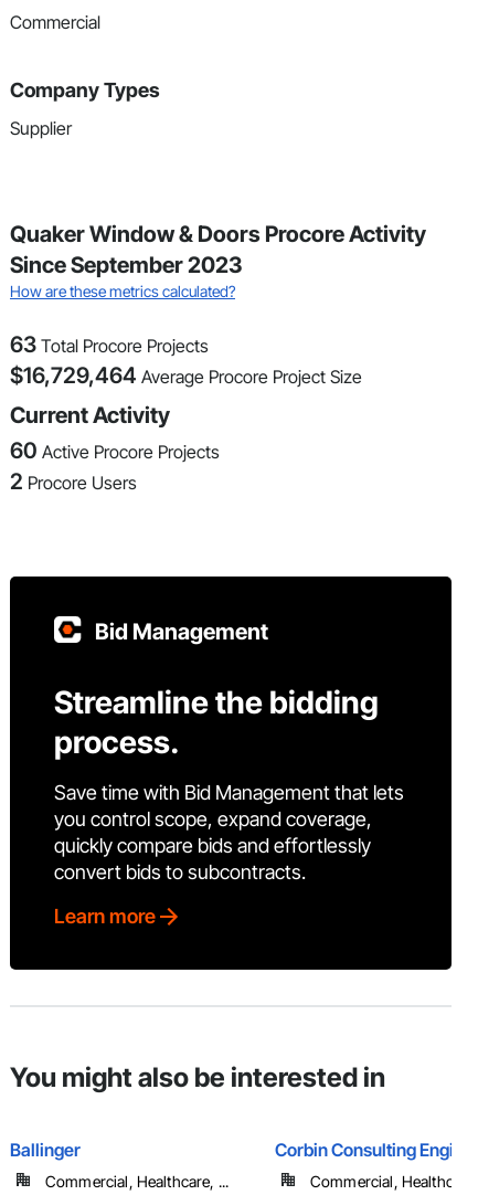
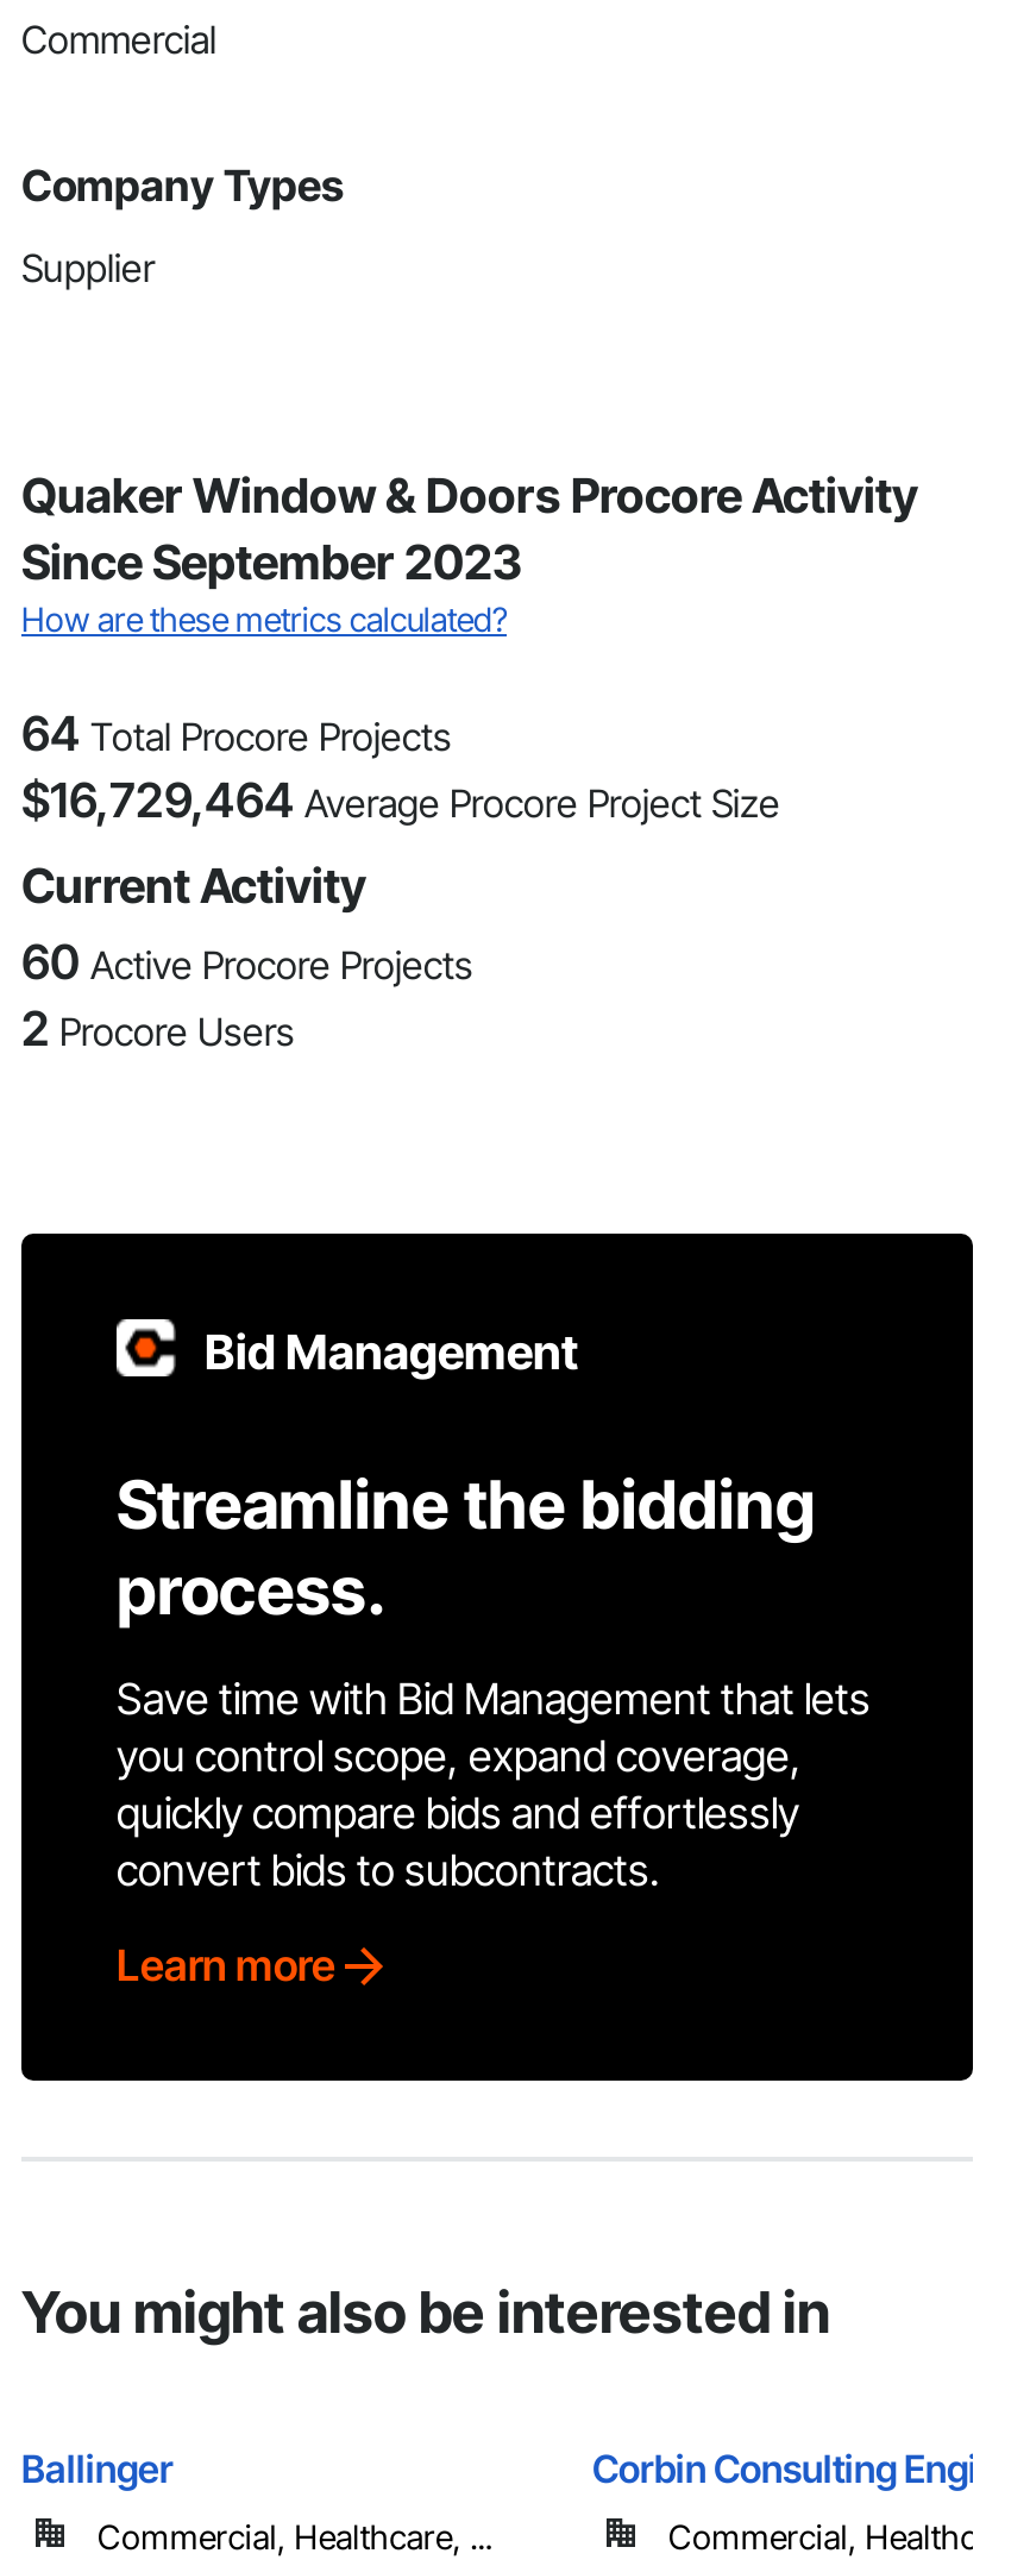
[10,331,209,358] 63 Total Procore Projects -> [21,705,452,763] 64 Total Procore Projects

